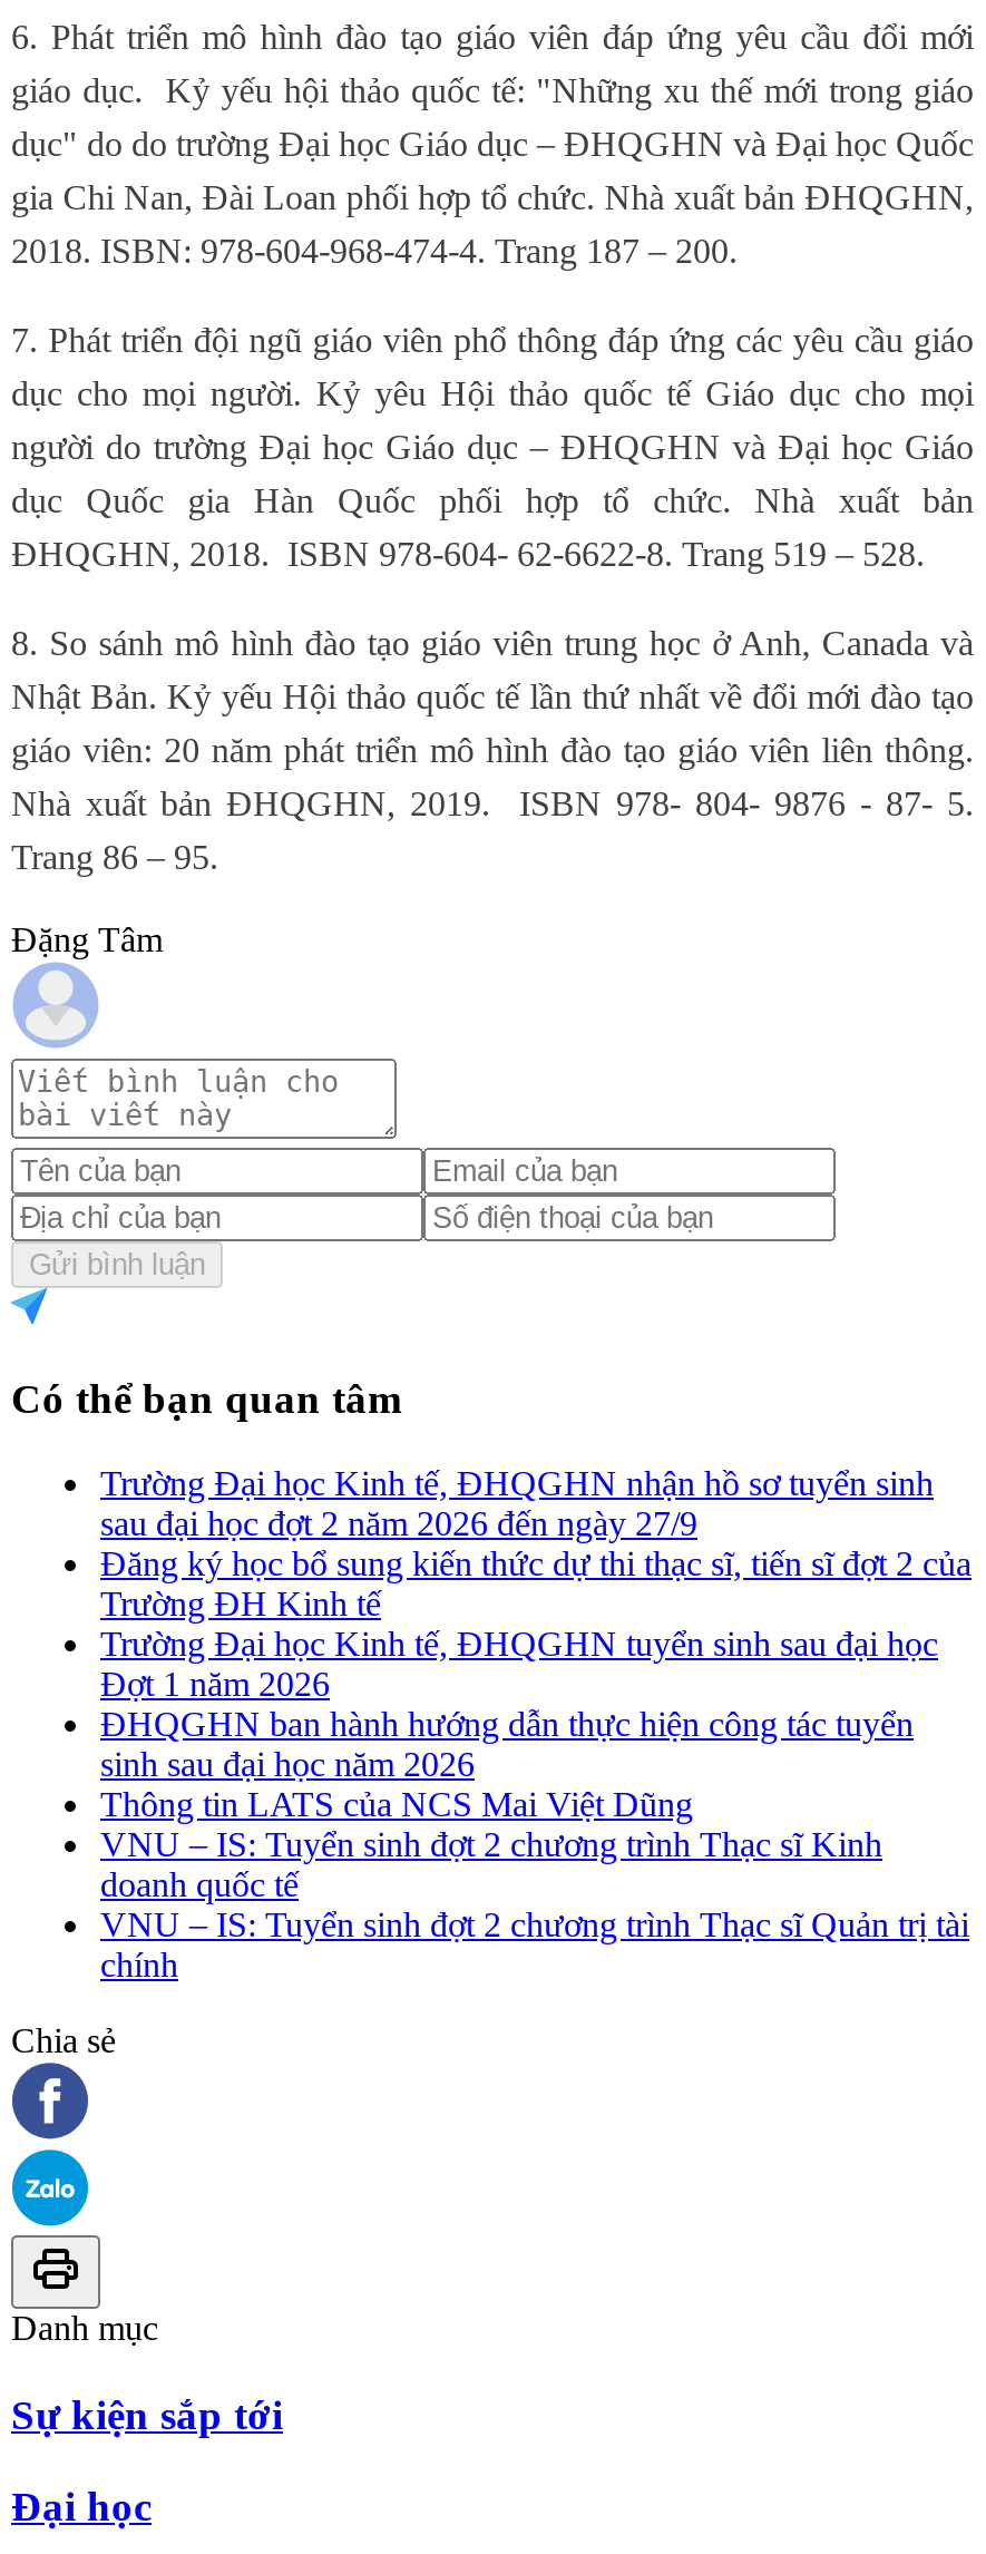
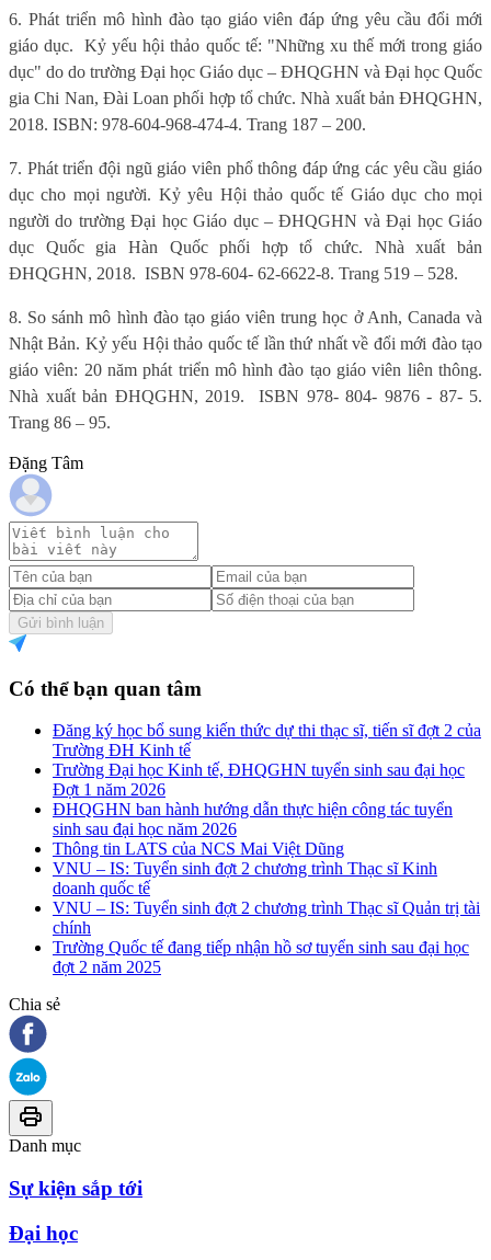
[100,1465,934,1543] Trường Đại học Kinh tế, ĐHQGHN nhận hồ sơ tuyển sinh | sau đại học đợt 2 năm 2026 đến ngày 27/9 -> none
moved [100,1545,972,1984] -> [53,721,481,937]: Đăng ký học bổ sung kiến thức dự thi thạc sĩ, tiến sĩ đợt 2 của | Trường ĐH Kinh tế | Trường Đại học Kinh tế, ĐHQGHN tuyển sinh sau đại học | ... | VNU – IS: Tuyển sinh đợt 2 chương trình Thạc sĩ Quản trị tài | chính
none -> [53,938,469,976] Trường Quốc tế đang tiếp nhận hồ sơ tuyển sinh sau đại học | đợt 2 năm 2025

